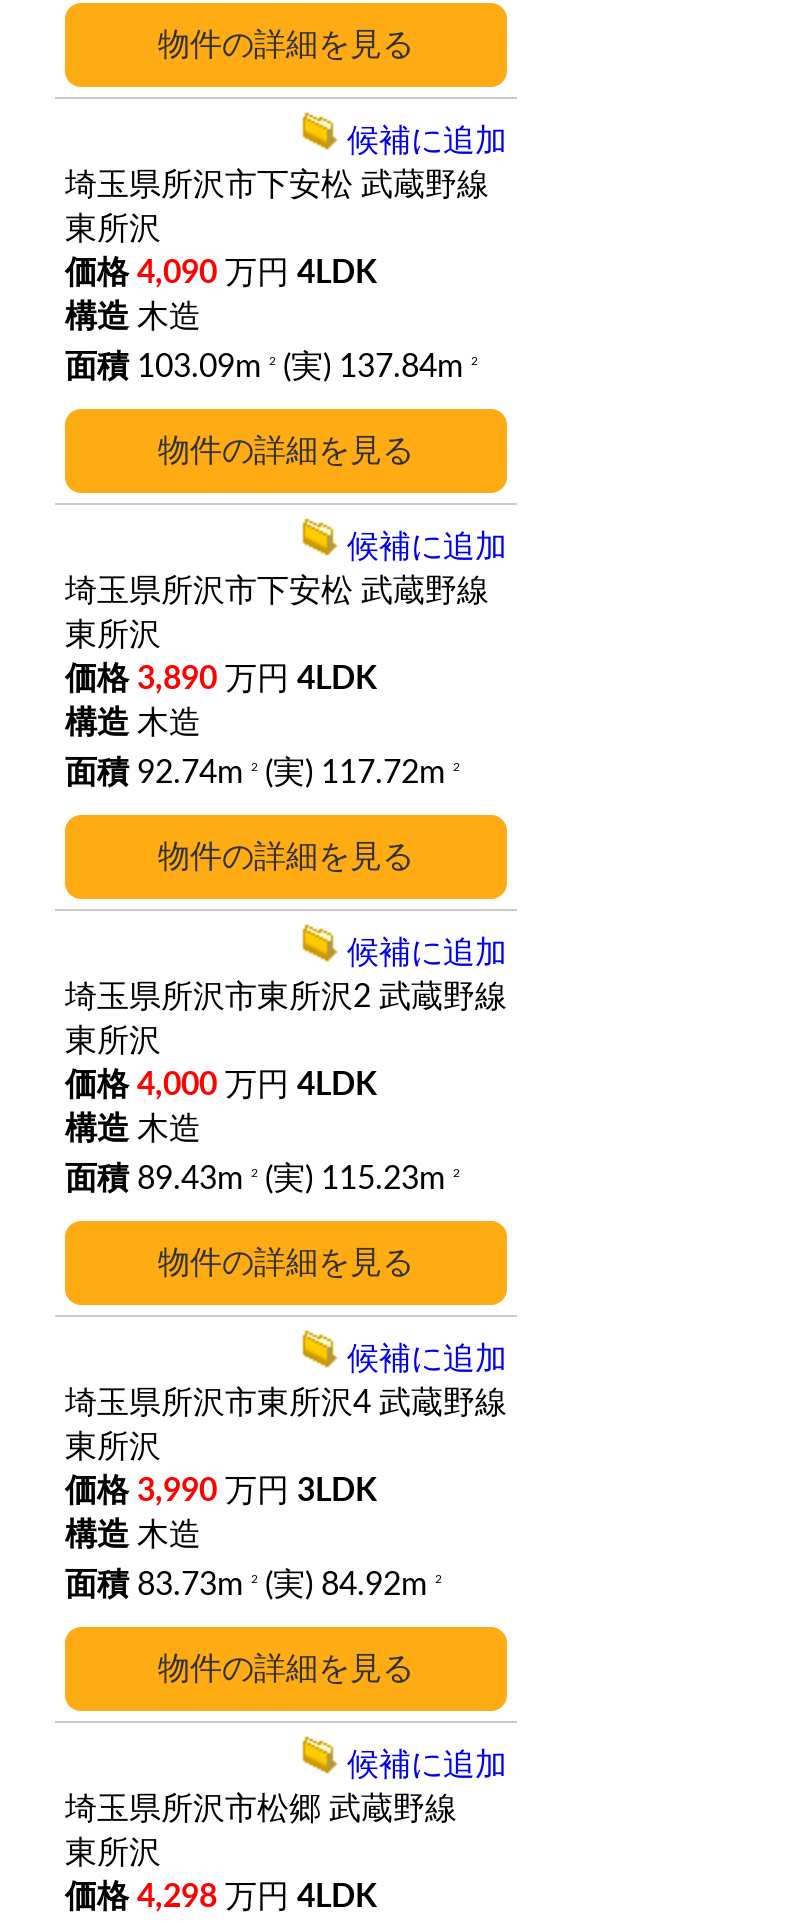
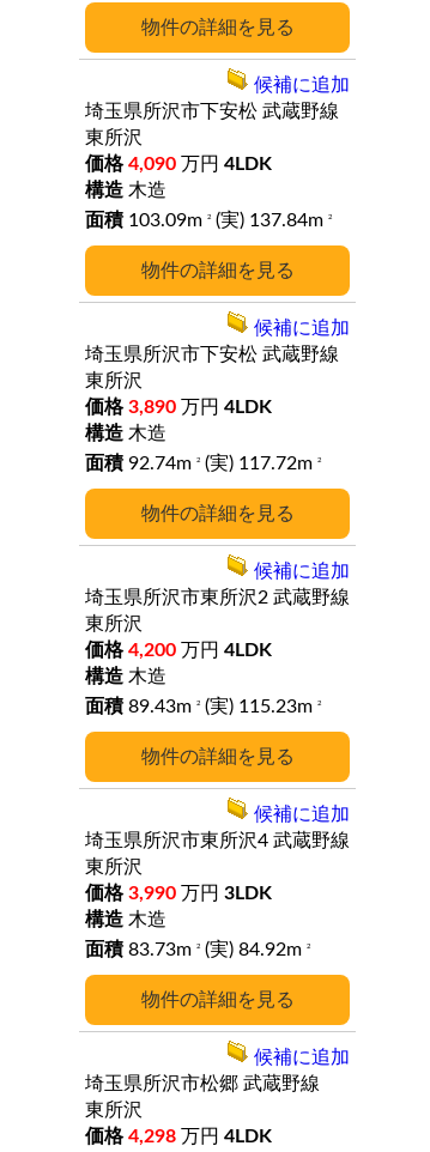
[137,1069,377,1101] 4,000 万円4LDK -> [128,641,272,660] 4,200 万円4LDK

